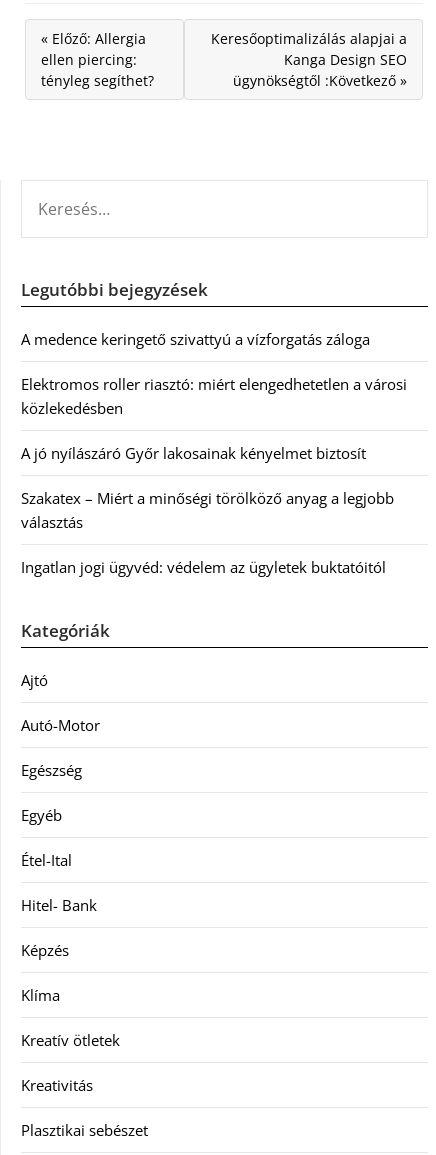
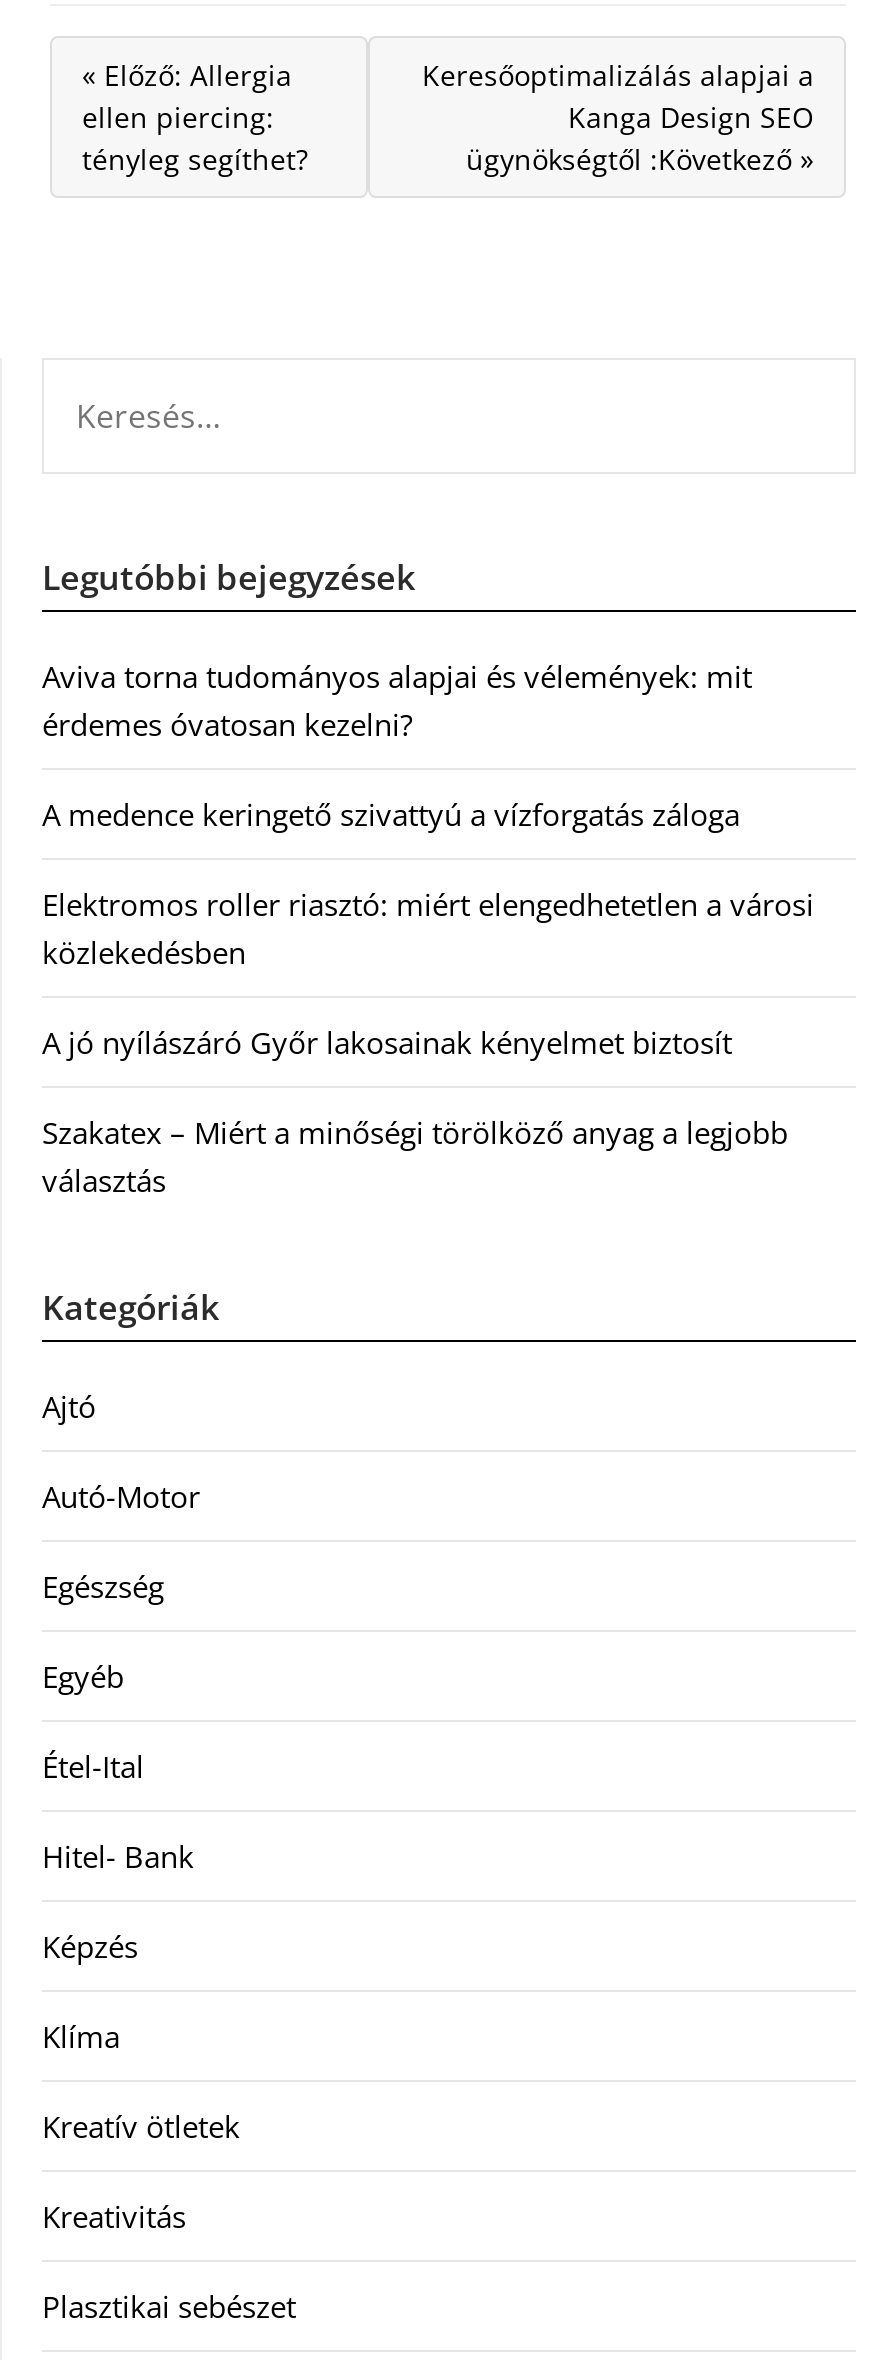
none -> [42,656,752,744] Aviva torna tudományos alapjai és vélemények: mit | érdemes óvatosan kezelni?
moved [21,329,407,532] -> [42,794,814,1200]: A medence keringető szivattyú a vízforgatás záloga | Elektromos roller riasztó: miért elengedhetetlen a városi | közlekedésben | A jó nyílászáró Győr lakosainak kényelmet biztosít | Szakatex – Miért a minőségi törölköző anyag a legjobb | választás
[21,557,386,577] Ingatlan jogi ügyvéd: védelem az ügyletek buktatóitól -> none

